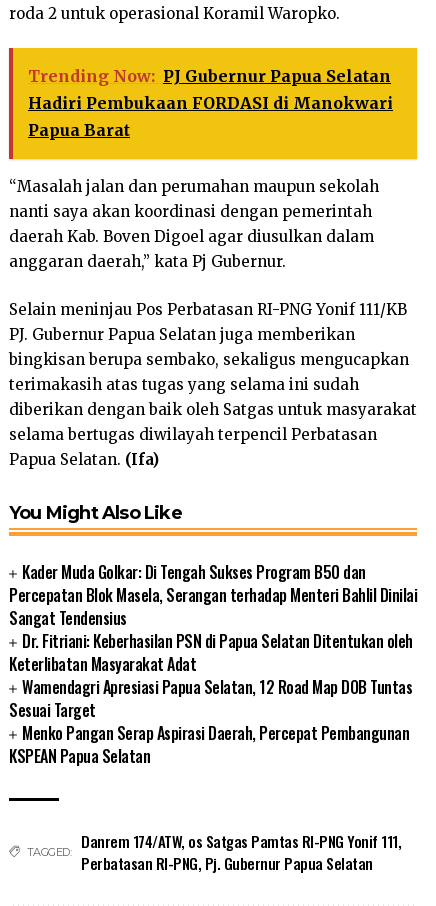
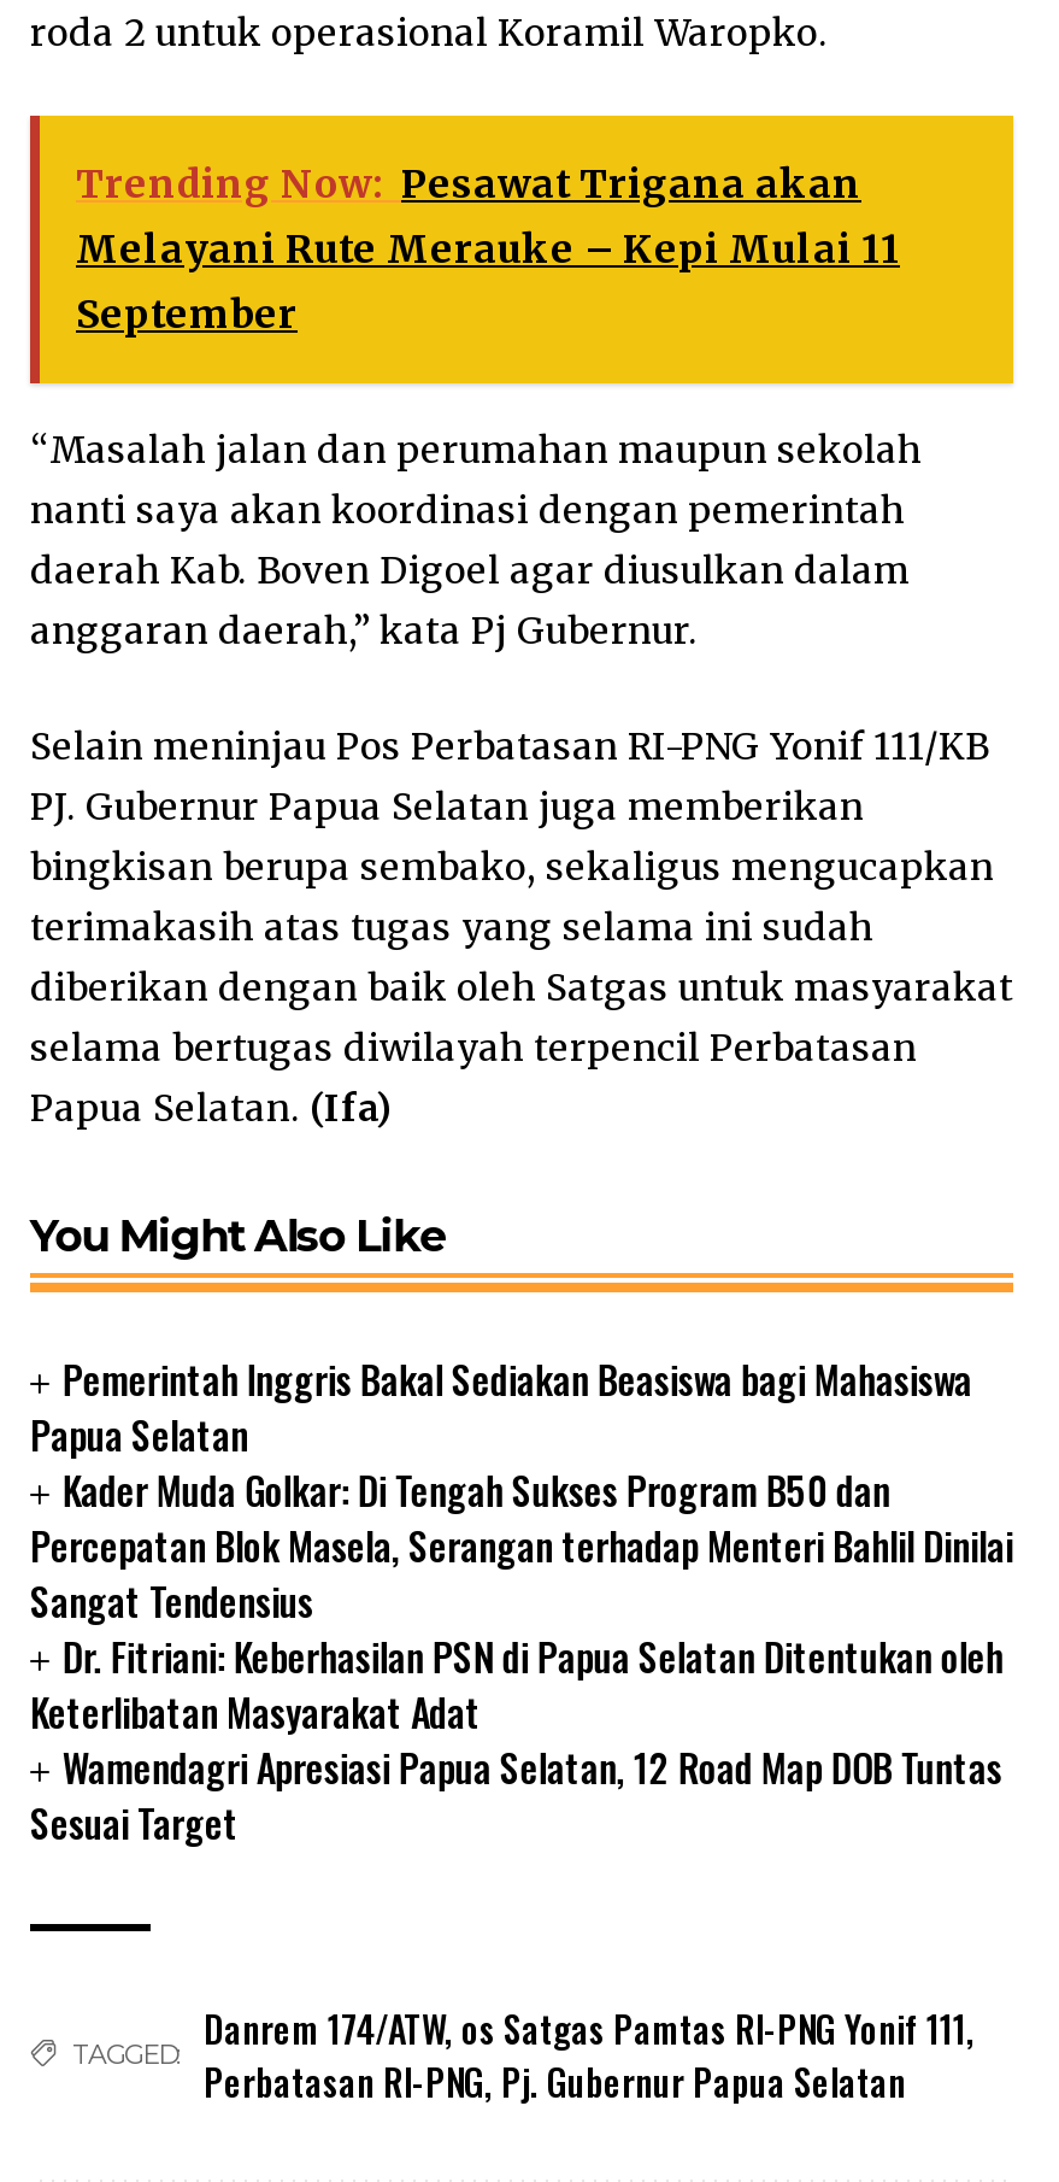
[28,66,393,140] Trending Now: PJ Gubernur Papua Selatan | Hadiri Pembukaan FORDASI di Manokwari | Papua Barat -> [76,159,900,338] Trending Now: Pesawat Trigana akan | Melayani Rute Merauke – Kepi Mulai 11 | September
none -> [30,1349,972,1462] Pemerintah Inggris Bakal Sediakan Beasiswa bagi Mahasiswa | Papua Selatan
moved [9,559,417,721] -> [30,1460,1013,1850]: Kader Muda Golkar: Di Tengah Sukses Program B50 dan | Percepatan Blok Masela, Serangan terhadap Menteri Bahlil Dinilai | Sangat Tendensius | Dr. Fitriani: Keberhasilan PSN di Papua Selatan Ditentukan oleh | Keterlibatan Masyarakat Adat | Wamendagri Apresiasi Papua Selatan, 12 Road Map DOB Tuntas | Sesuai Target
[9,720,409,767] Menko Pangan Serap Aspirasi Daerah, Percepat Pembangunan | KSPEAN Papua Selatan -> none

